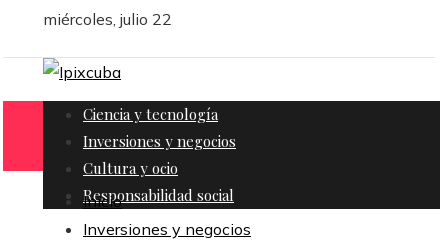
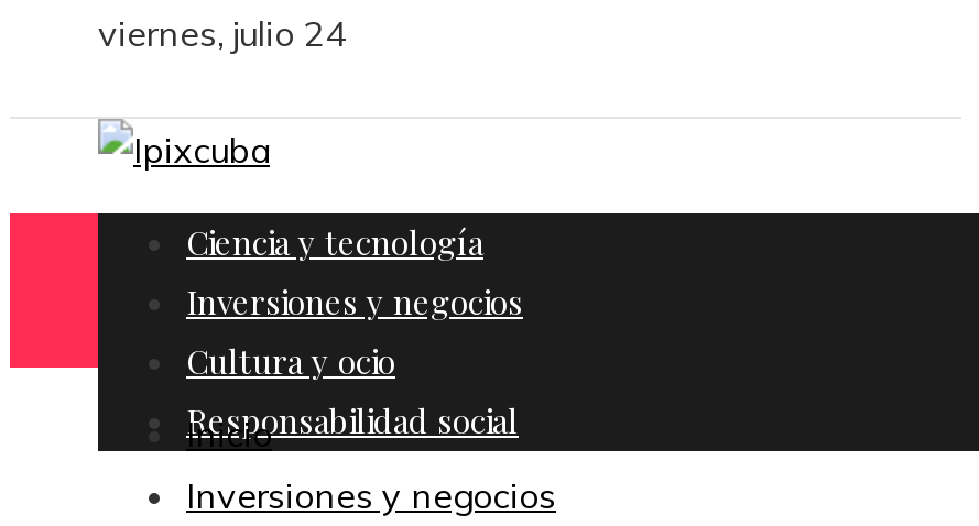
[43,9,172,29] miércoles, julio 22 -> [98,11,347,55] viernes, julio 24

